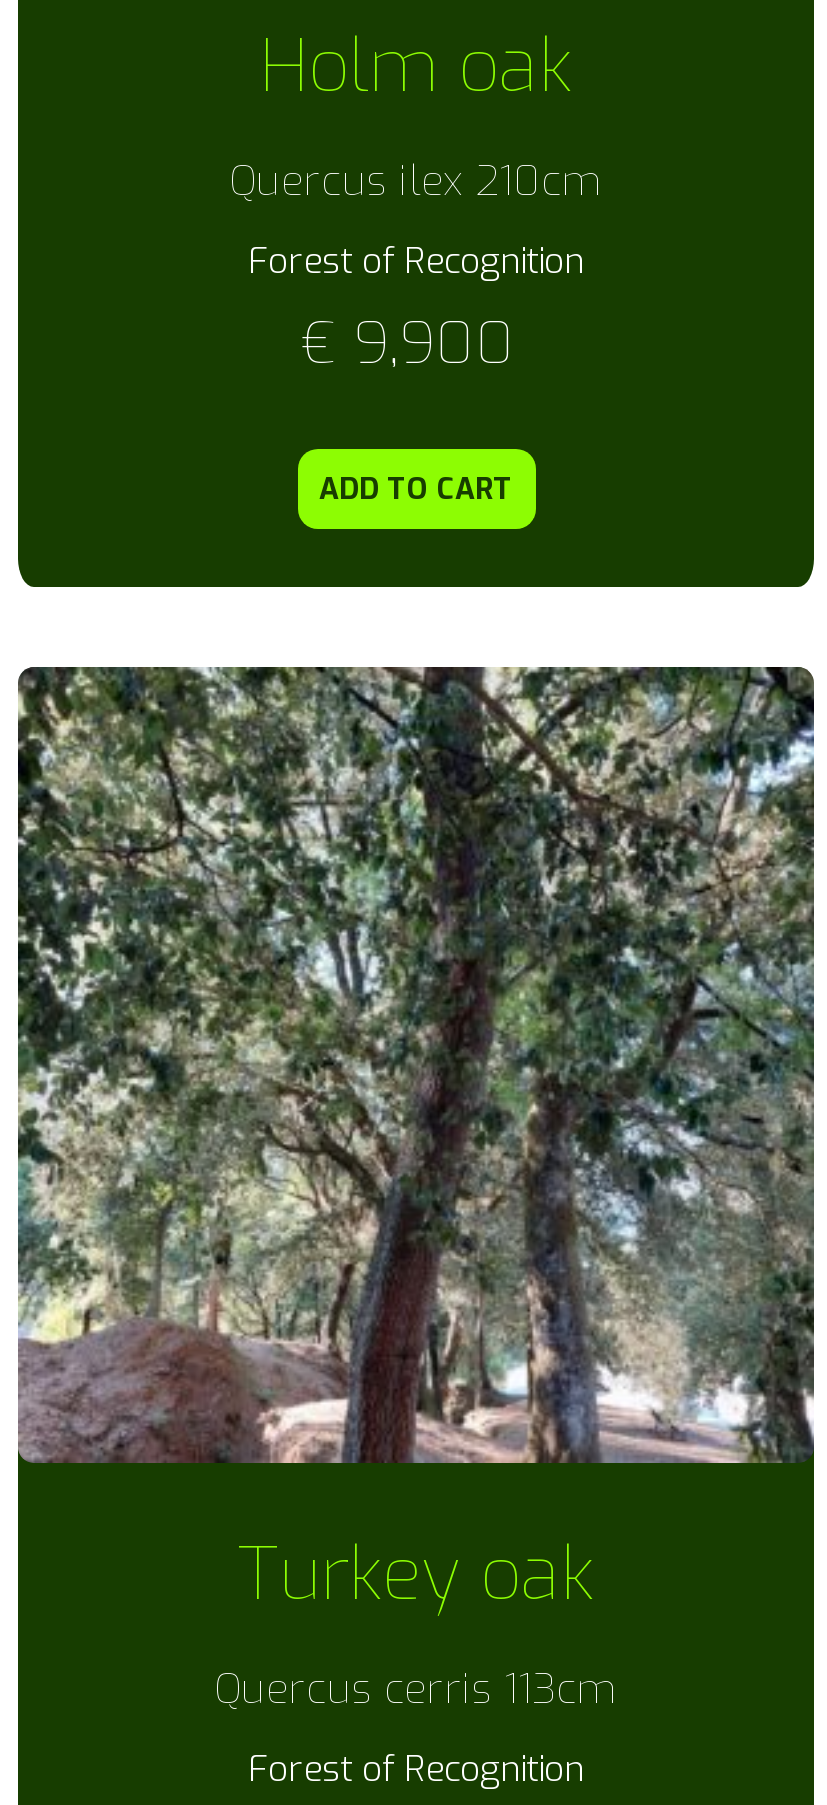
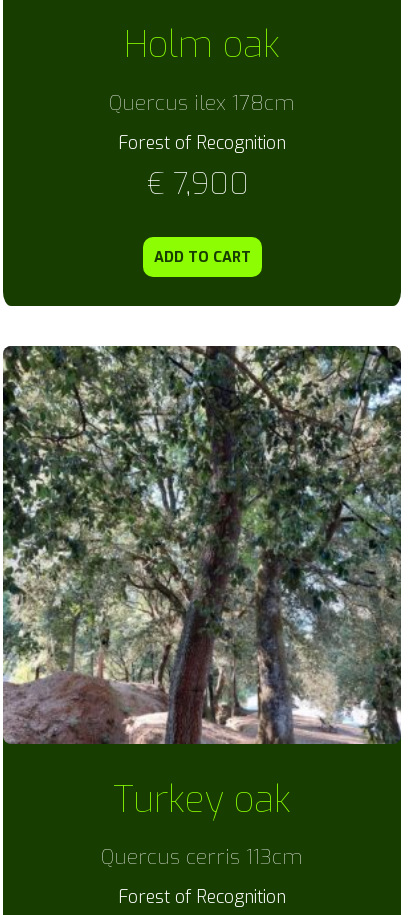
[229,155,603,209] Quercus ilex 210cm -> [109,90,295,117] Quercus ilex 178cm
[301,305,531,383] €9,900 -> [147,165,257,204] €7,900

